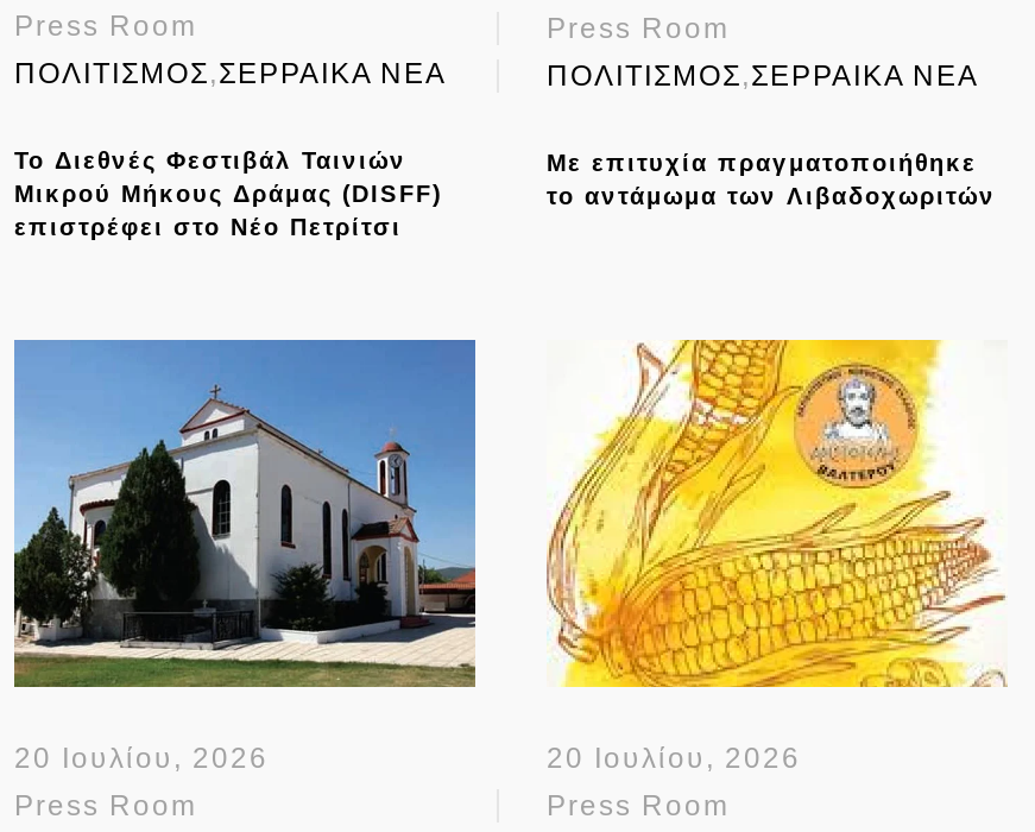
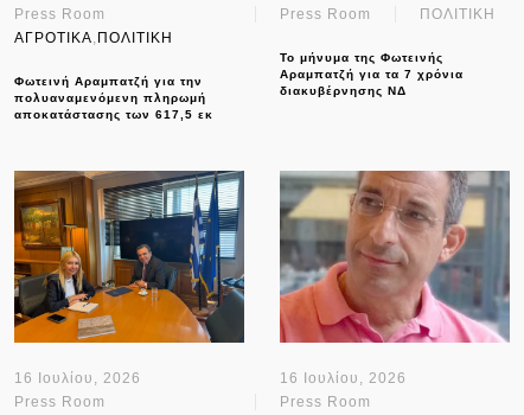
[14,58,447,91] ΠΟΛΙΤΙΣΜΟΣ, ΣΕΡΡΑΙΚΑ ΝΕΑ -> [14,29,173,46] ΑΓΡΟΤΙΚΑ, ΠΟΛΙΤΙΚΗ
[547,58,979,92] ΠΟΛΙΤΙΣΜΟΣ, ΣΕΡΡΑΙΚΑ ΝΕΑ -> [420,5,496,22] ΠΟΛΙΤΙΚΗ
[14,148,442,241] Το Διεθνές Φεστιβάλ Ταινιών | Μικρού Μήκους Δράμας (DISFF) | επιστρέφει στο Νέο Πετρίτσι -> [14,74,213,120] Φωτεινή Αραμπατζή για την | πολυαναμενόμενη πληρωμή | αποκατάστασης των 617,5 εκ
[547,149,996,208] Με επιτυχία πραγματοποιήθηκε | το αντάμωμα των Λιβαδοχωριτών -> [280,50,464,97] Το μήνυμα της Φωτεινής | Αραμπατζή για τα 7 χρόνια | διακυβέρνησης ΝΔ
[12,338,478,775] [image] | 20 Ιουλίου, 2026 -> [13,170,245,387] [image] | 16 Ιουλίου, 2026
[547,338,1008,775] [image] | 20 Ιουλίου, 2026 -> [279,170,511,387] [image] | 16 Ιουλίου, 2026

